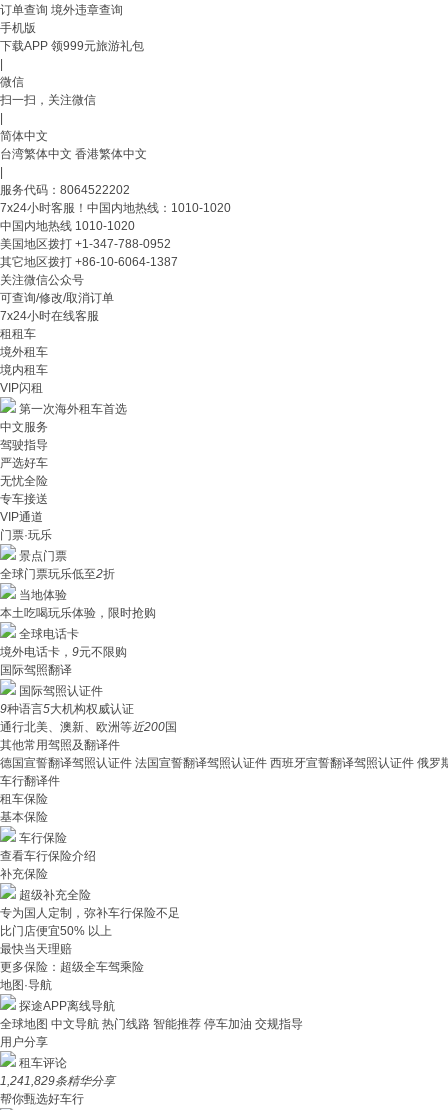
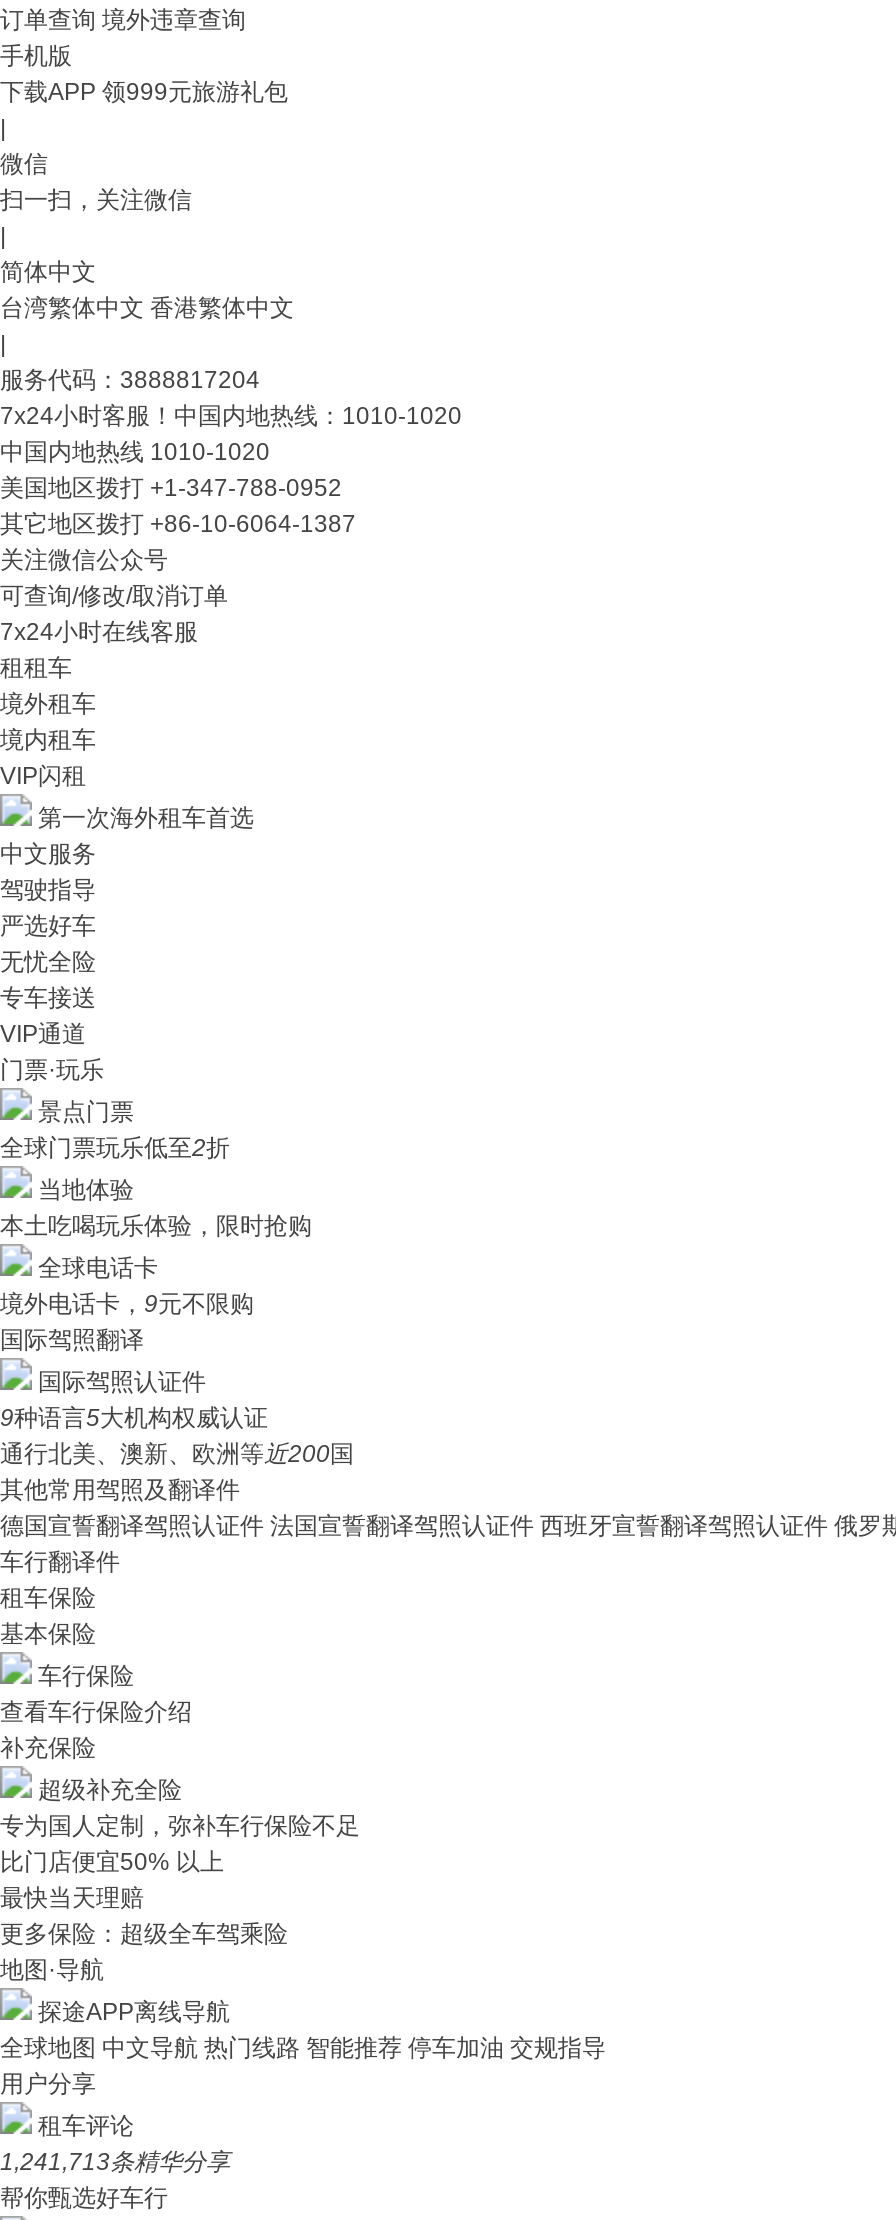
[0,183,130,197] 服务代码：8064522202 -> [0,366,260,394] 服务代码：3888817204
[0,1074,115,1088] 1,241,829条精华分享 -> [0,2148,230,2176] 1,241,713条精华分享

